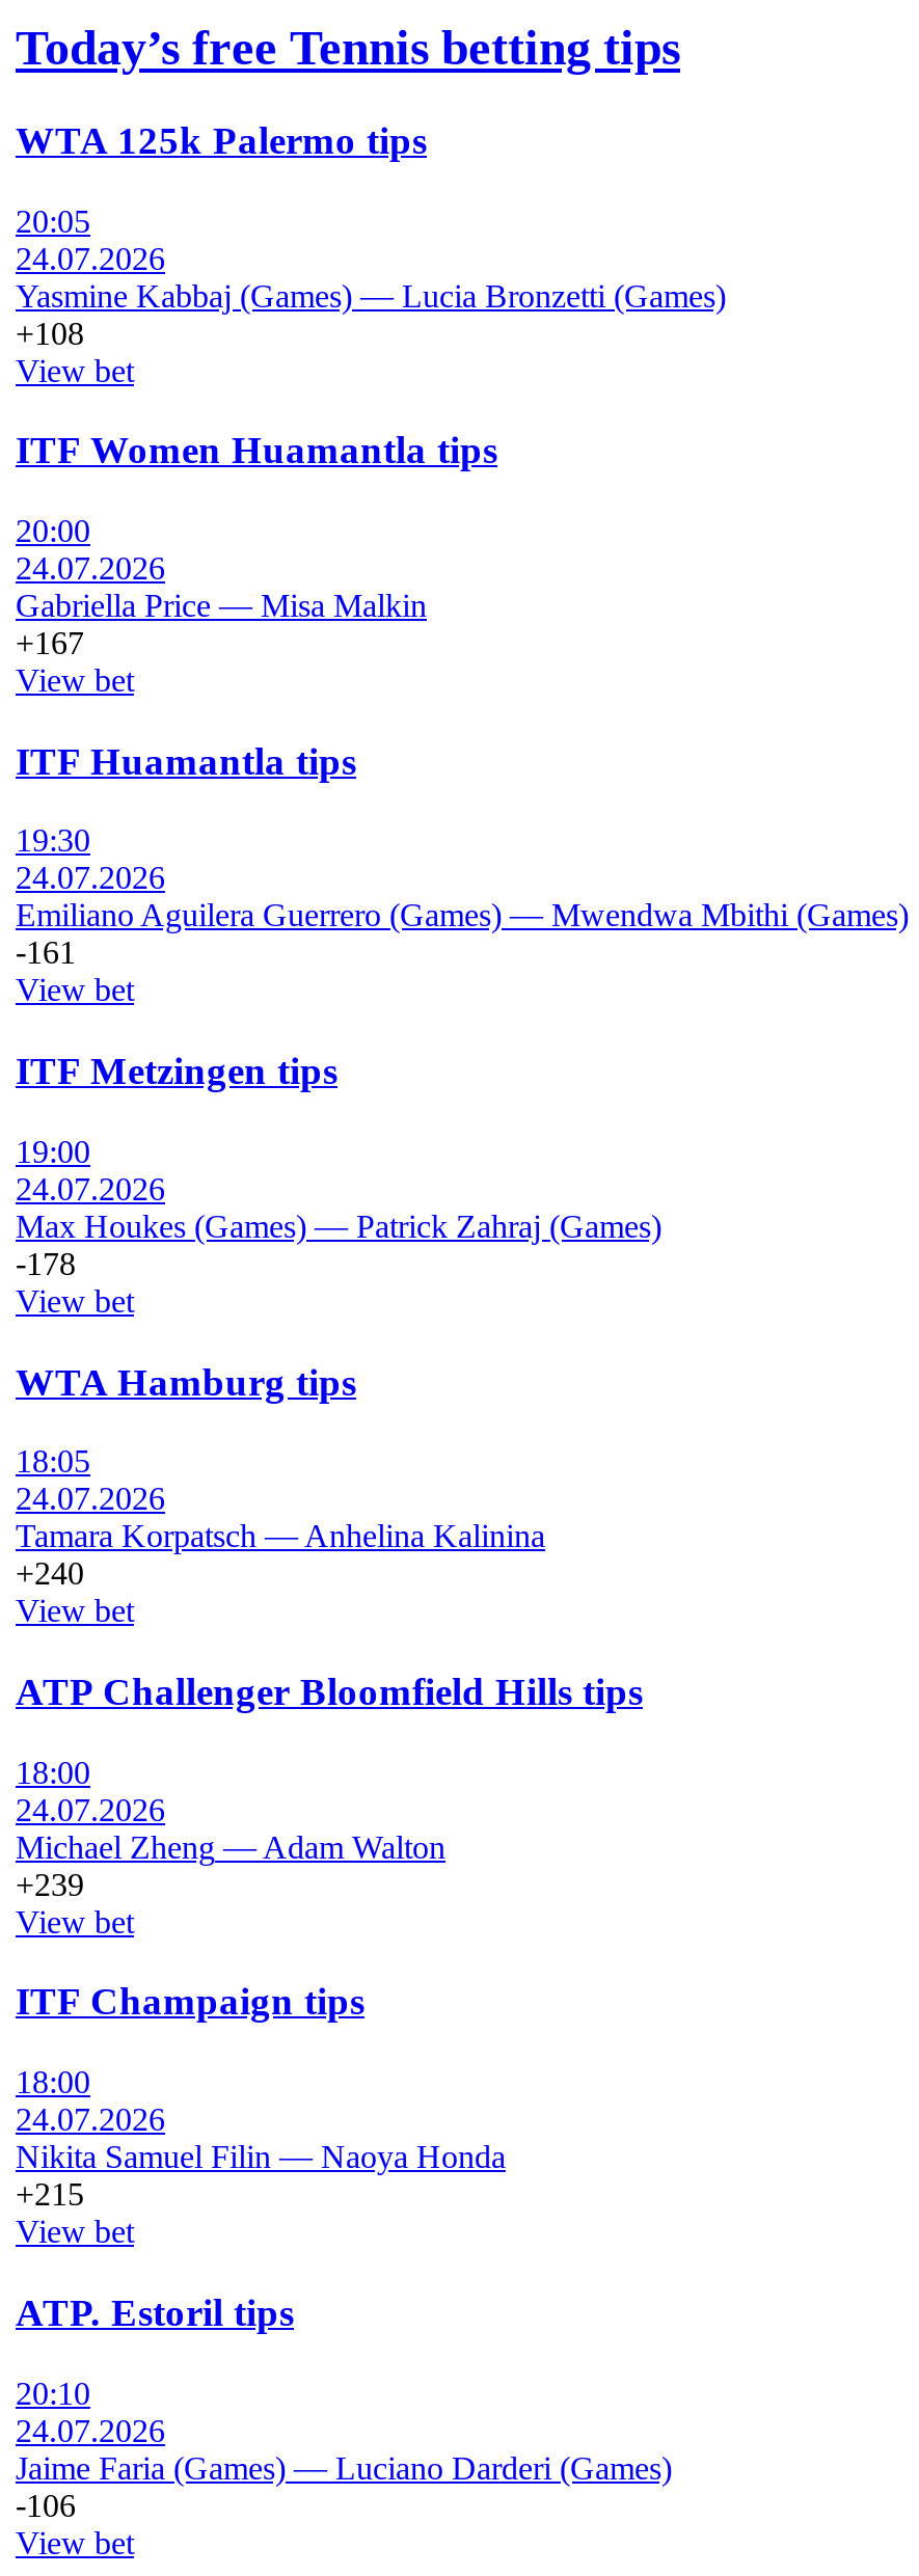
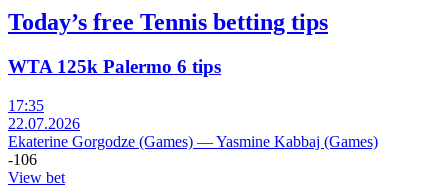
[16,118,909,2485] WTA 125k Palermo tips | 20:05 | 24.07.2026 | Yasmine Kabbaj (Games) — Lucia Bronzetti (Games) | +108 | View bet | ITF Women Huamantla tips | 20:00 | 24.07.2026 | Gabriella Price — Misa Malkin | +167 | View bet | ITF Huamantla tips | 19:30 | 24.07.2026 | Emiliano Aguilera Guerrero (Games) — Mwendwa Mbithi (Games) | -161 | View bet | ITF Metzingen tips | 19:00 | 24.07.2026 | Max Houkes (Games) — Patrick Zahraj (Games) | -178 | View bet | WTA Hamburg tips | 18:05 | 24.07.2026 | Tamara Korpatsch — Anhelina Kalinina | +240 | View bet | ATP Challenger Bloomfield Hills tips | 18:00 | 24.07.2026 | Michael Zheng — Adam Walton | +239 | View bet | ITF Champaign tips | 18:00 | 24.07.2026 | Nikita Samuel Filin — Naoya Honda | +215 | View bet | ATP. Estoril tips | 20:10 | 24.07.2026 | Jaime Faria (Games) — Luciano Darderi (Games) -> [8,56,378,149] WTA 125k Palermo 6 tips | 17:35 | 22.07.2026 | Ekaterine Gorgodze (Games) — Yasmine Kabbaj (Games)

